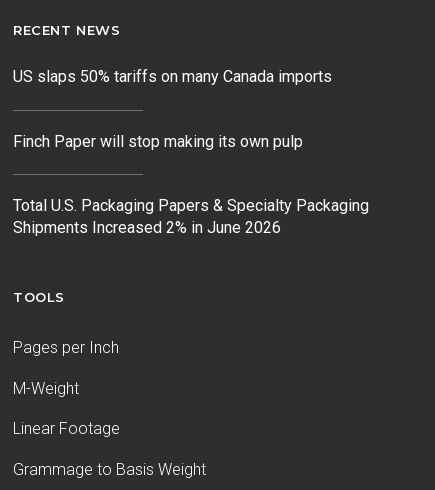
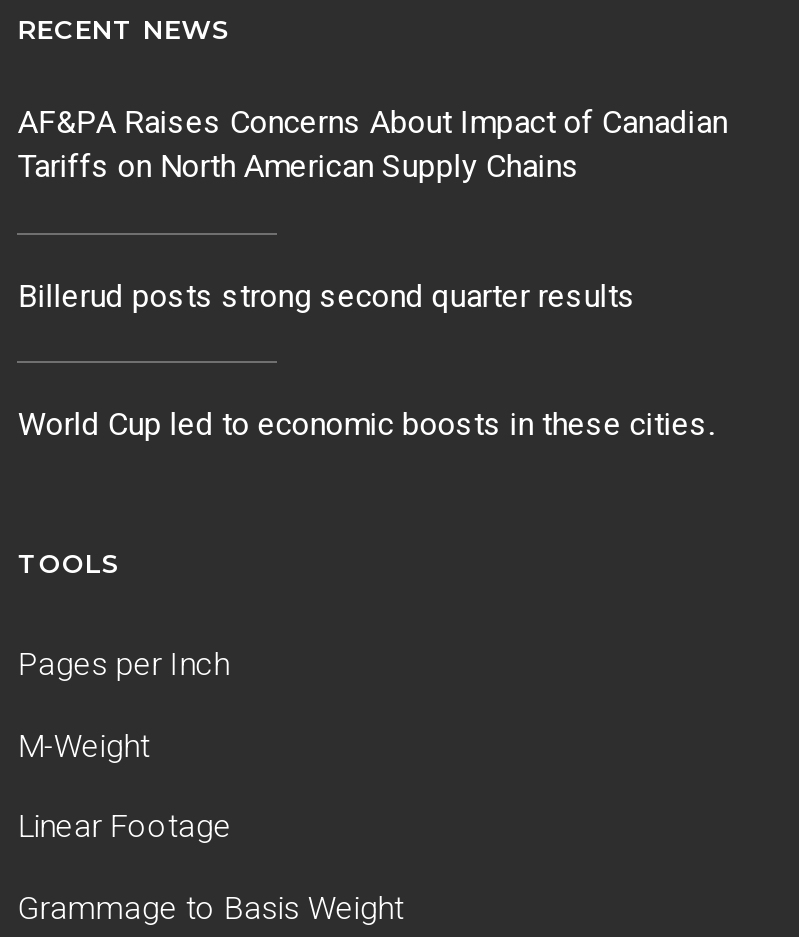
[13,67,332,86] US slaps 50% tariffs on many Canada imports -> [18,104,728,186] AF&PA Raises Concerns About Impact of Canadian | Tariffs on North American Supply Chains
[13,132,303,151] Finch Paper will stop making its own pulp -> [18,277,636,315] Billerud posts strong second quarter results
[13,196,369,237] Total U.S. Packaging Papers & Specialty Packaging | Shipments Increased 2% in June 2026 -> [18,406,714,444] World Cup led to economic boosts in these cities.

